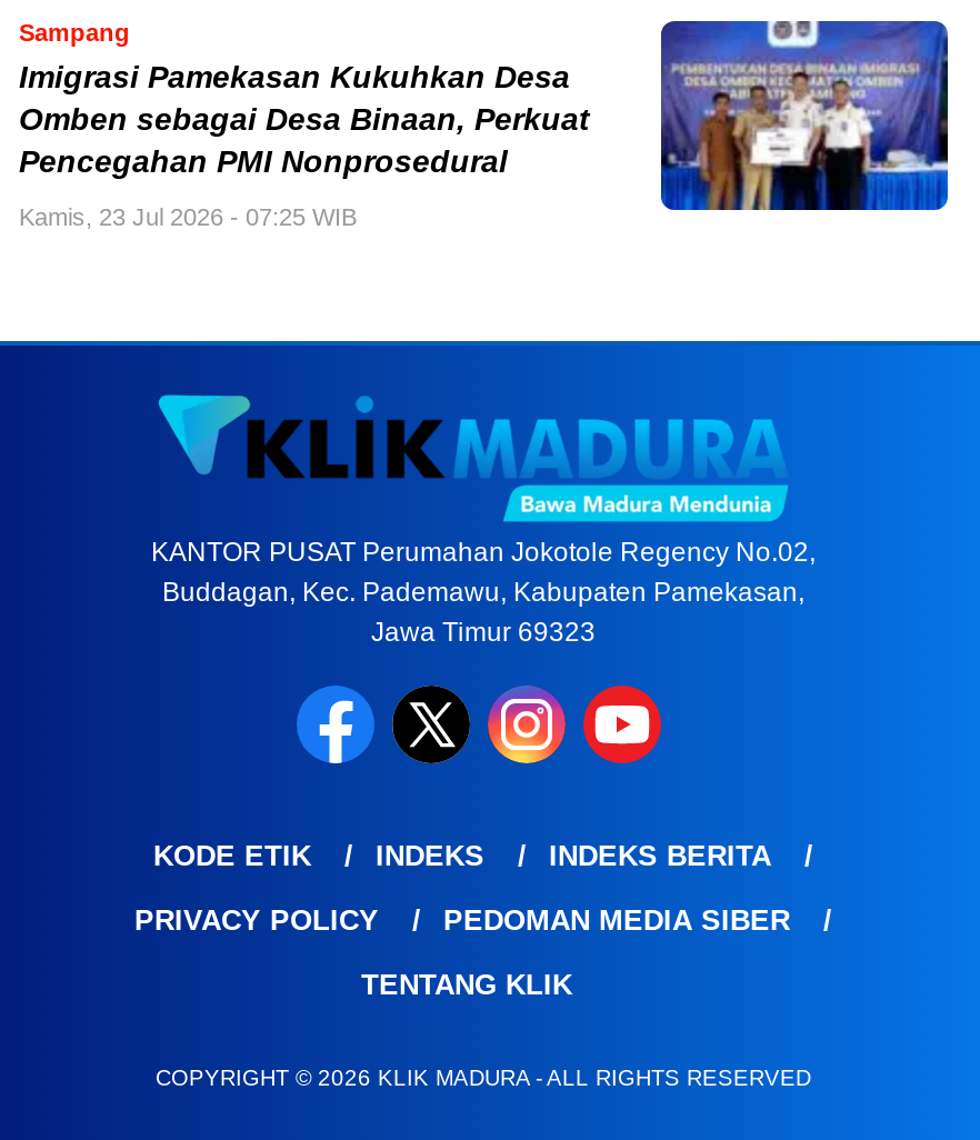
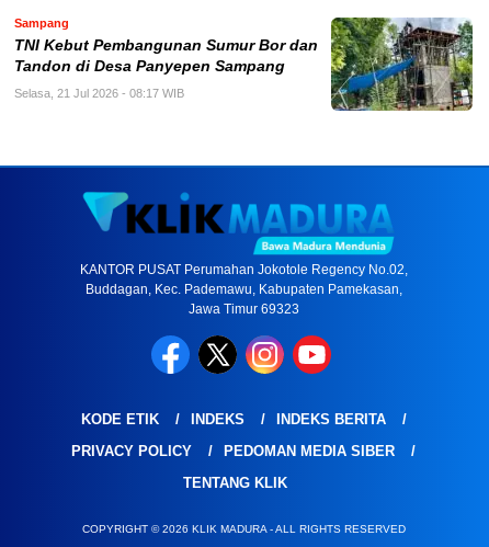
[19,19,950,212] [image] | Imigrasi Pamekasan Kukuhkan Desa | Omben sebagai Desa Binaan, Perkuat | Pencegahan PMI Nonprosedural -> [14,16,474,112] [image] | TNI Kebut Pembangunan Sumur Bor dan | Tandon di Desa Panyepen Sampang
[19,204,357,230] Kamis, 23 Jul 2026 - 07:25 WIB -> [14,87,184,100] Selasa, 21 Jul 2026 - 08:17 WIB

